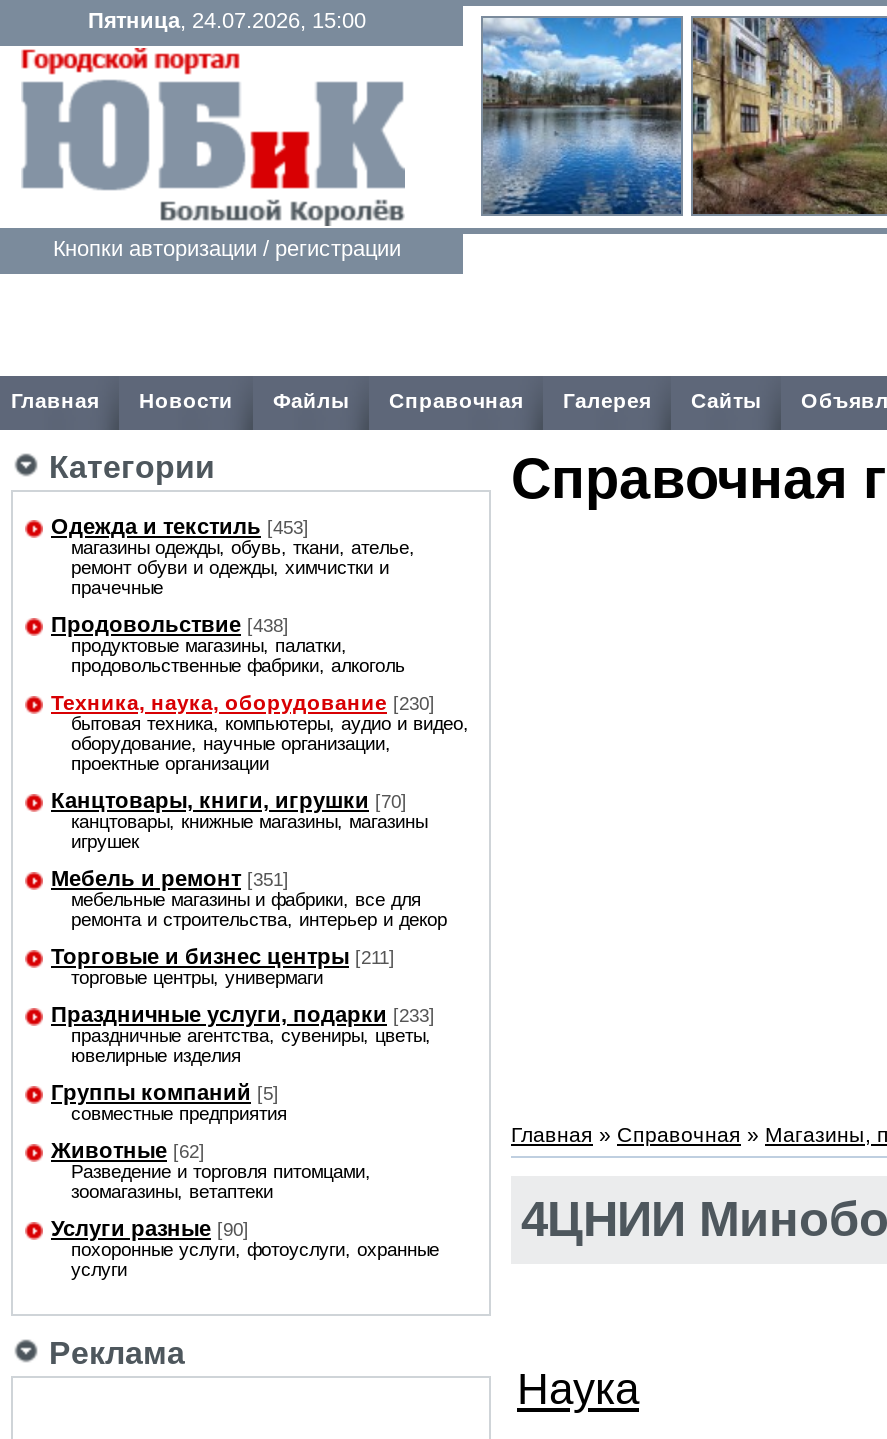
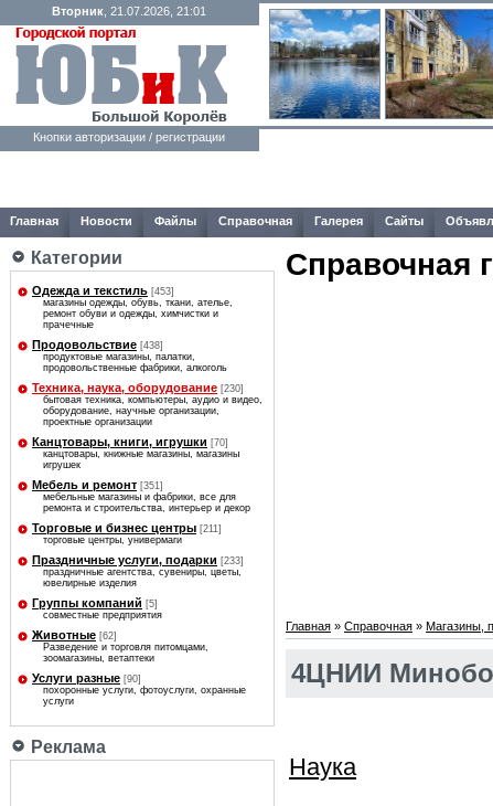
[88,8,366,32] Пятница, 24.07.2026, 15:00 -> [52,4,206,18] Вторник, 21.07.2026, 21:01

